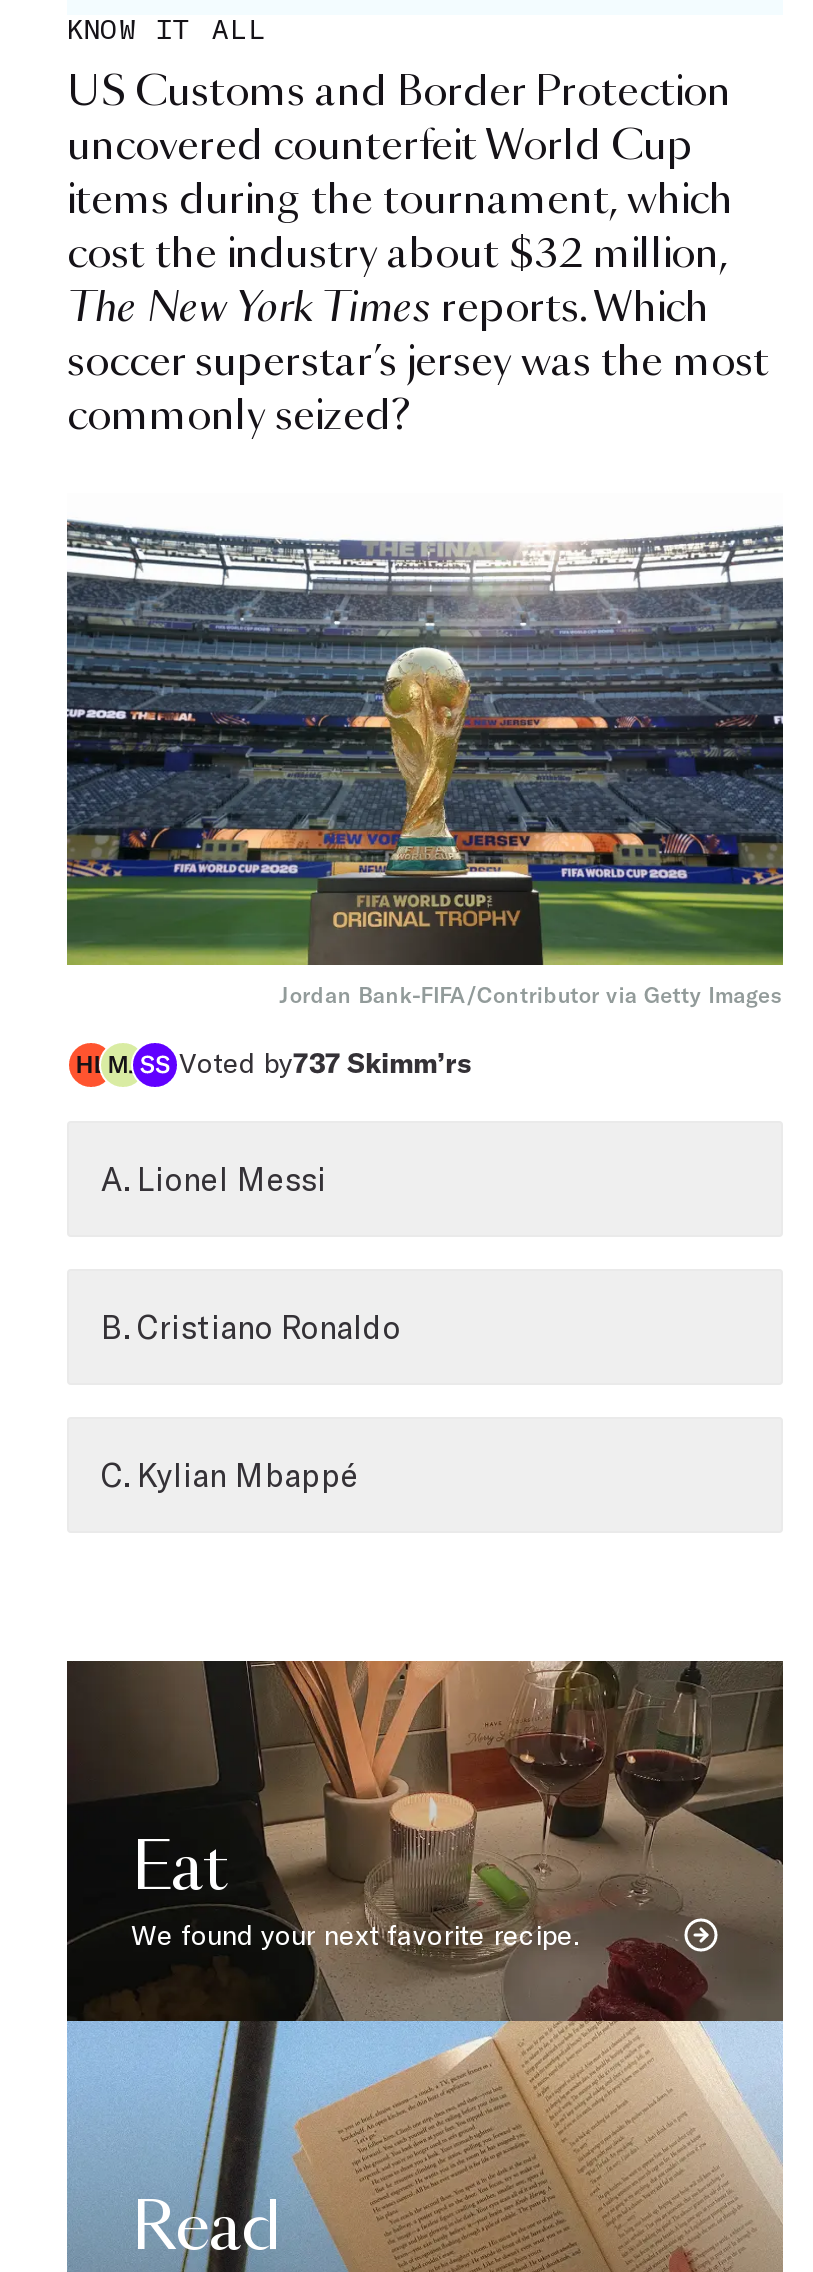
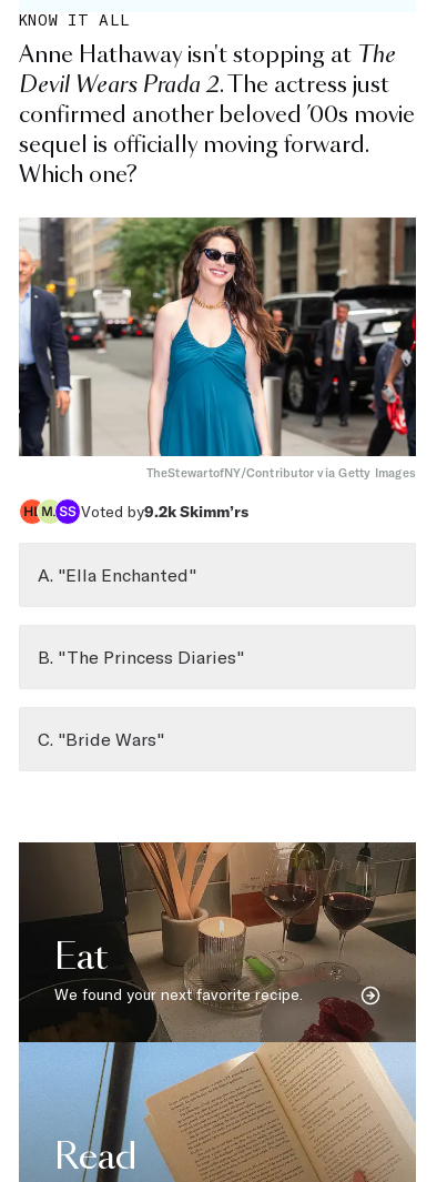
[67,73,769,437] US Customs and Border Protection | uncovered counterfeit World Cup | items during the tournament, which | cost the industry about $32 million, | The New York Times reports. Which | soccer superstar’s jersey was the most | commonly seized? -> [19,44,415,186] Anne Hathaway isn't stopping at The | Devil Wears Prada 2. The actress just | confirmed another beloved ’00s movie | sequel is officially moving forward. | Which one?
[65,519,785,1008] [image] | Jordan Bank-FIFA/Contributor via Getty Images -> [18,225,417,481] [image] | TheStewartofNY/Contributor via Getty Images
[179,1045,471,1081] Voted by737 Skimm’rs -> [81,502,248,522] Voted by9.2k Skimm’rs
[101,1158,327,1198] A. Lionel Messi -> [38,564,196,586] A. "Ella Enchanted"
[101,1306,401,1346] B. Cristiano Ronaldo -> [38,646,244,669] B. "The Princess Diaries"
[101,1454,359,1494] C. Kylian Mbappé -> [38,729,164,751] C. "Bride Wars"

